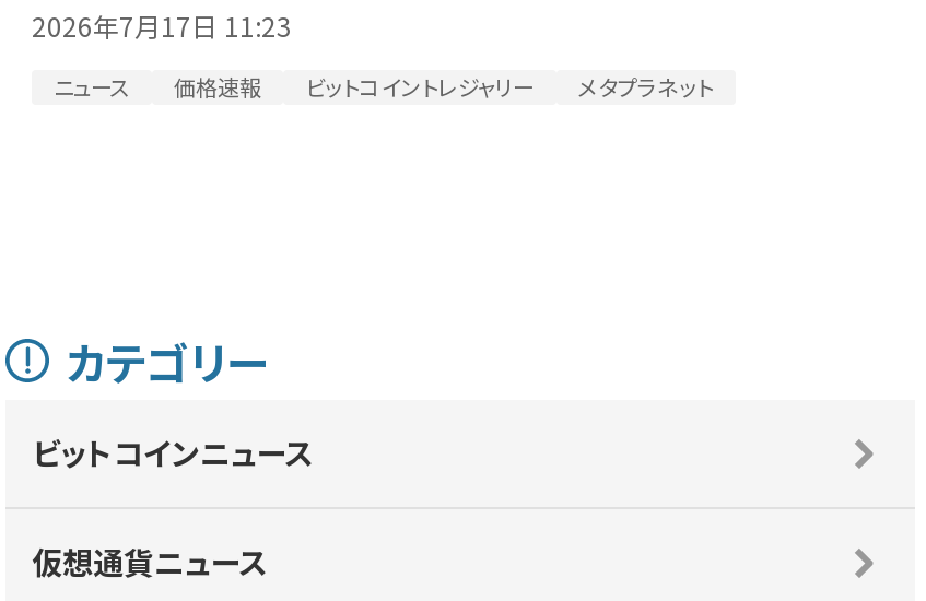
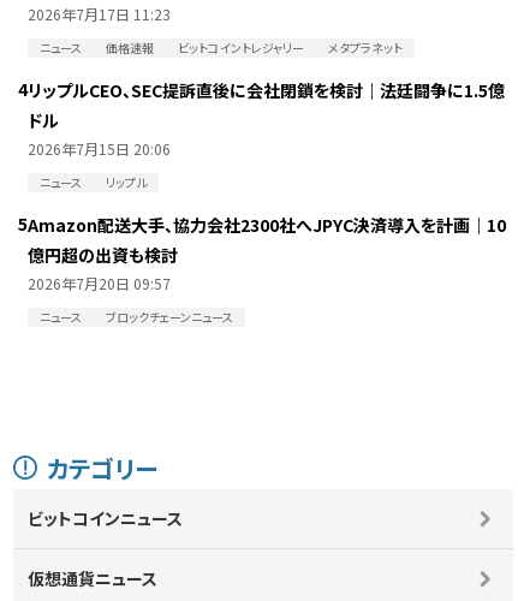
none -> [18,77,506,326] 4リップルCEO、SEC提訴直後に会社閉鎖を検討｜法廷闘争に1.5億 | ドル | 2026年7月15日 20:06 | ニュース | リップル | 5Amazon配送大手、協力会社2300社へJPYC決済導入を計画｜10 | 億円超の出資も検討 | 2026年7月20日 09:57 | ニュース | ブロックチェーンニュース

